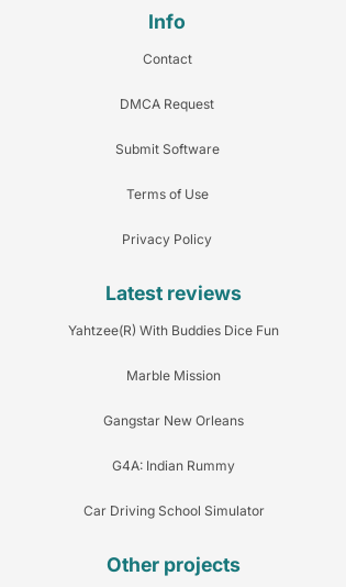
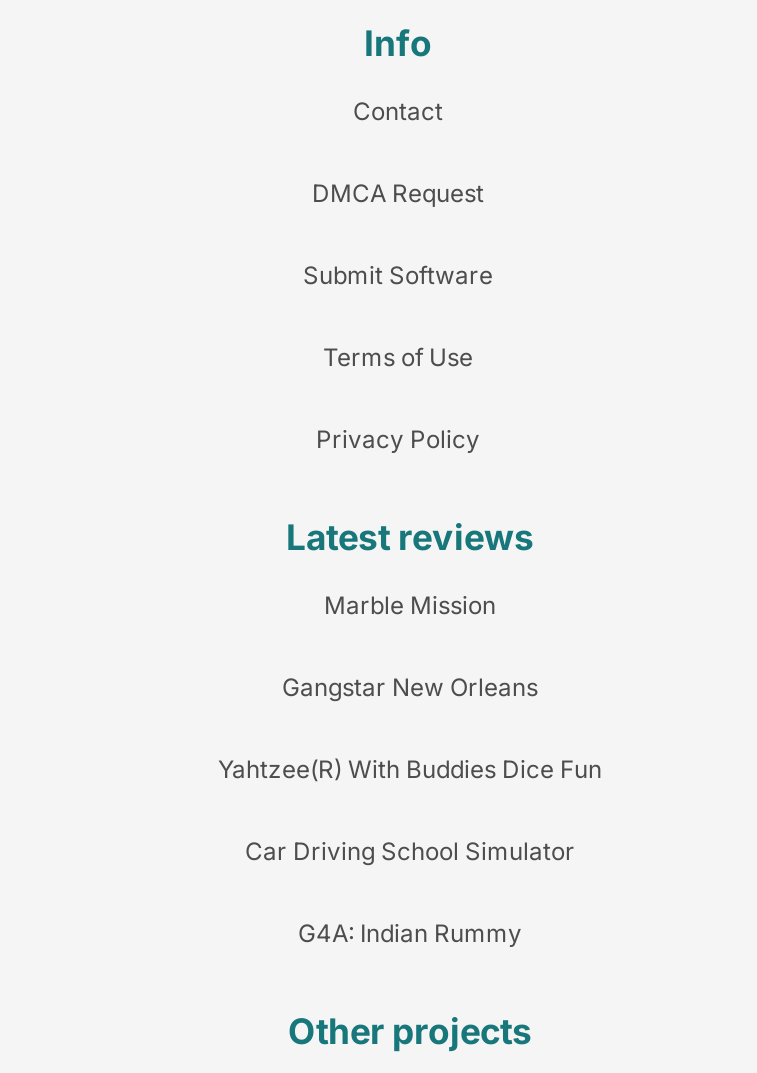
moved [68,322,279,339] -> [218,754,602,784]: Yahtzee(R) With Buddies Dice Fun
moved [103,367,244,429] -> [282,590,538,702]: Marble Mission | Gangstar New Orleans
moved [112,458,235,474] -> [298,918,522,948]: G4A: Indian Rummy
moved [83,503,264,519] -> [245,836,575,866]: Car Driving School Simulator

